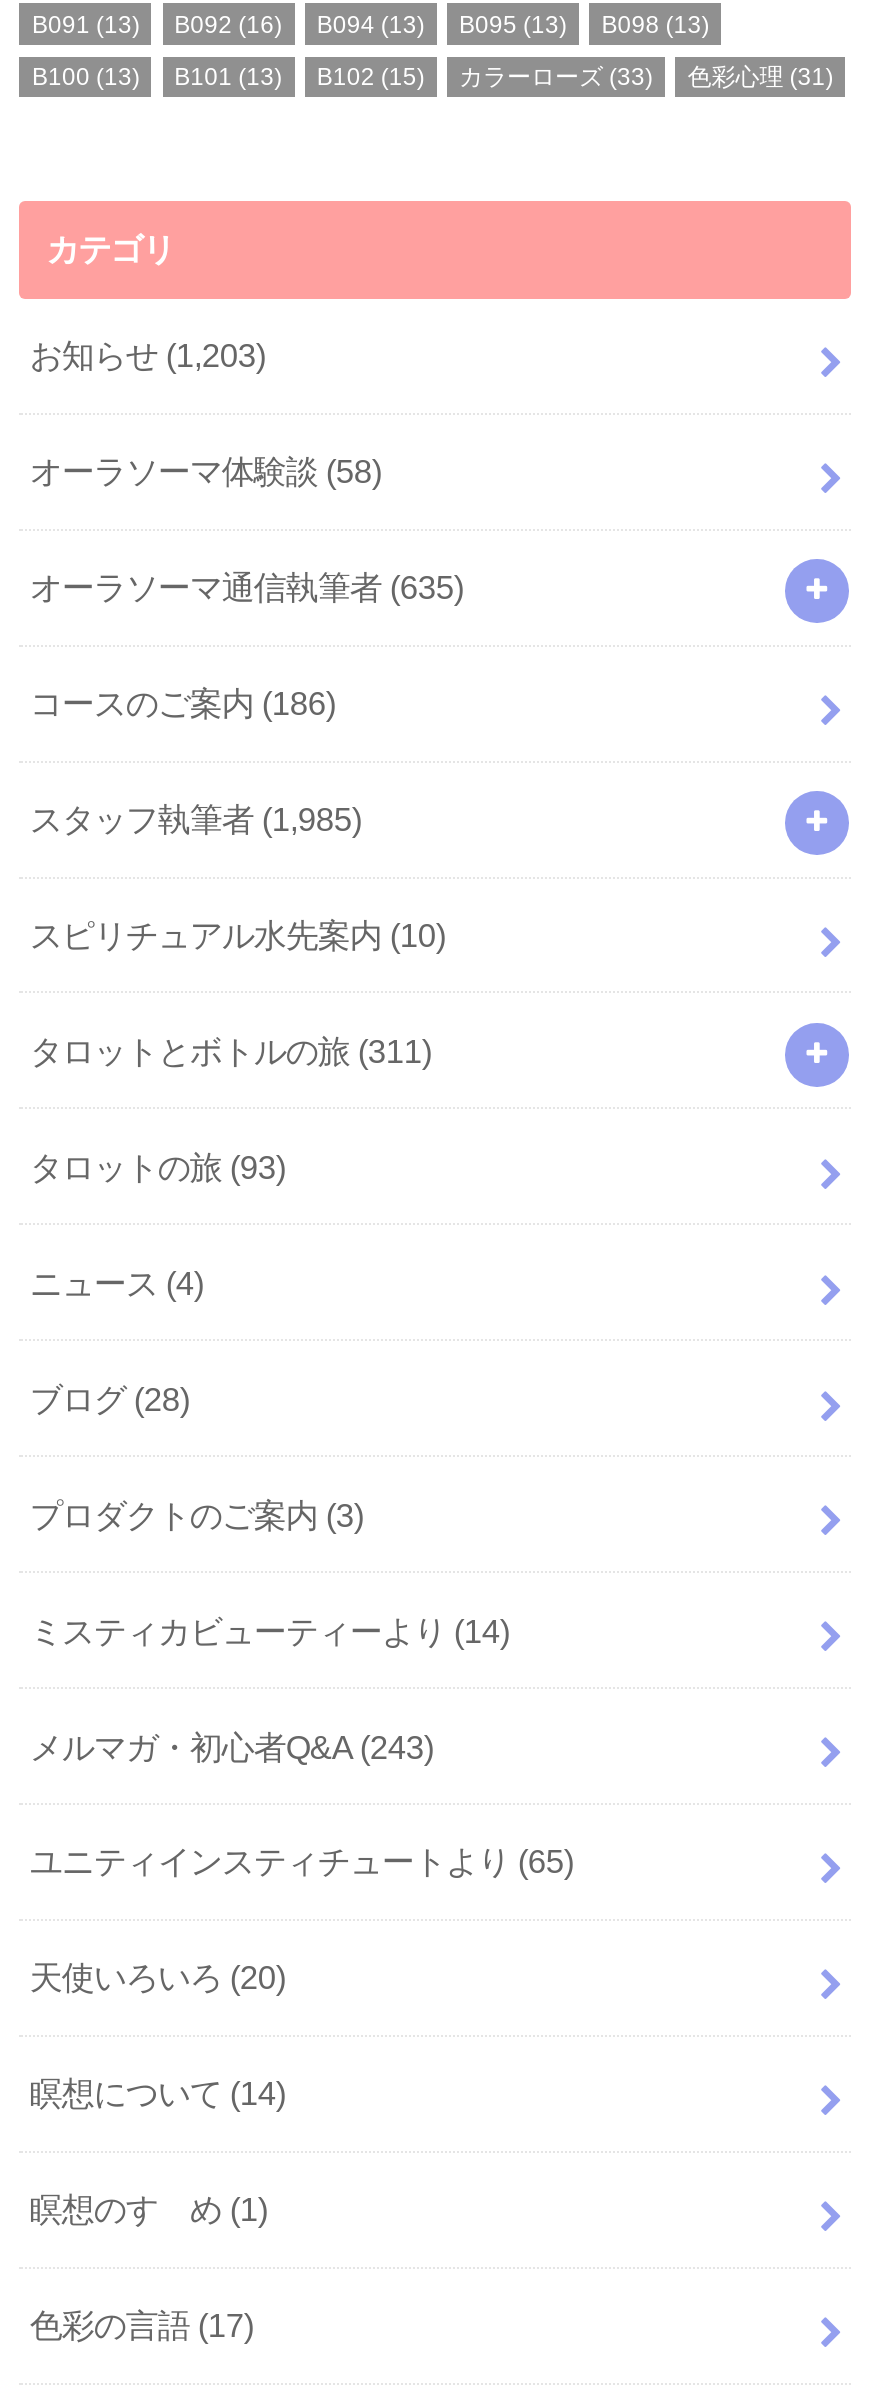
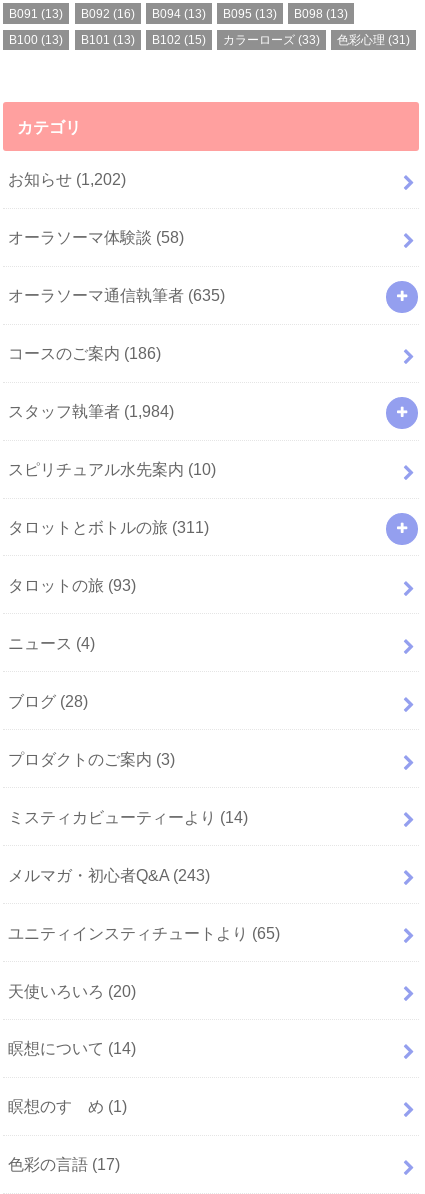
[30,338,266,374] お知らせ(1,203) -> [8,170,126,188] お知らせ(1,202)
[30,801,362,837] スタッフ執筆者(1,985) -> [8,402,174,420] スタッフ執筆者(1,984)

